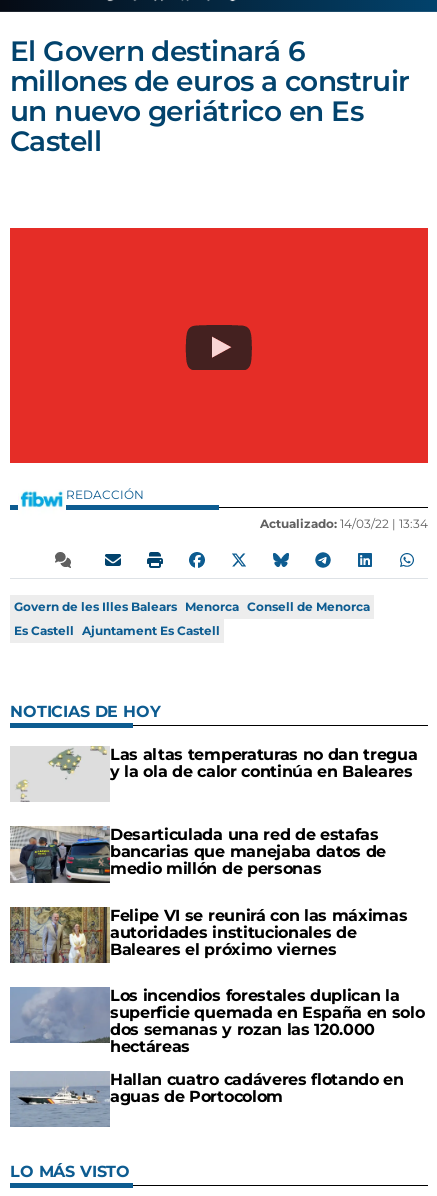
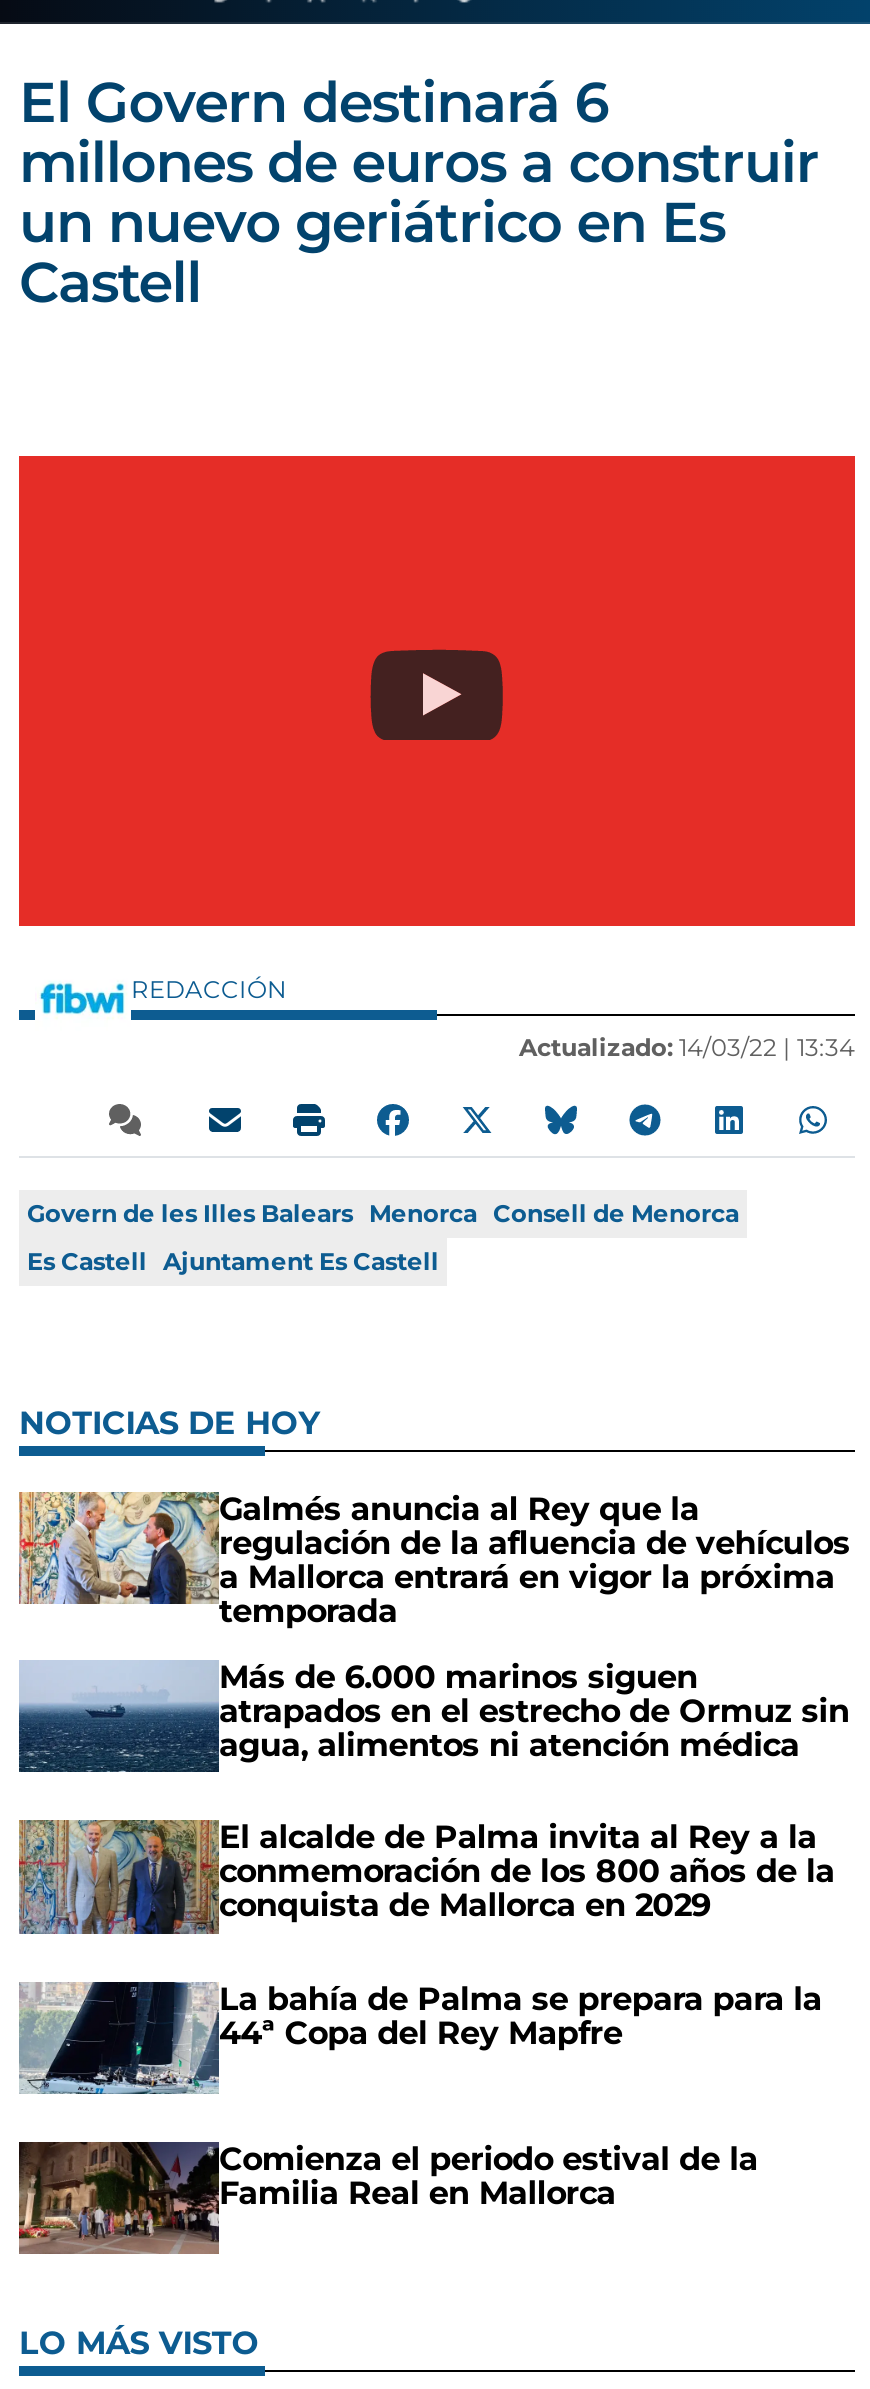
[11,745,417,802] [image] | Las altas temperaturas no dan tregua | y la ola de calor continúa en Baleares -> [19,1490,850,1630] [image] | Galmés anuncia al Rey que la | regulación de la afluencia de vehículos | a Mallorca entrará en vigor la próxima | temporada
[9,825,386,886] [image] | Desarticulada una red de estafas | bancarias que manejaba datos de | medio millón de personas -> [17,1652,849,1774] [image] | Más de 6.000 marinos siguen | atrapados en el estrecho de Ormuz sin | agua, alimentos ni atención médica
[9,906,407,967] [image] | Felipe VI se reunirá con las máximas | autoridades institucionales de | Baleares el próximo viernes -> [17,1814,835,1936] [image] | El alcalde de Palma invita al Rey a la | conmemoración de los 800 años de la | conquista de Mallorca en 2029
[9,986,424,1056] [image] | Los incendios forestales duplican la | superficie quemada en España en solo | dos semanas y rozan las 120.000 | hectáreas -> [19,1974,822,2096] [image] | La bahía de Palma se prepara para la | 44ª Copa del Rey Mapfre
[9,1070,404,1127] [image] | Hallan cuatro cadáveres flotando en | aguas de Portocolom -> [17,2140,758,2254] [image] | Comienza el periodo estival de la | Familia Real en Mallorca

